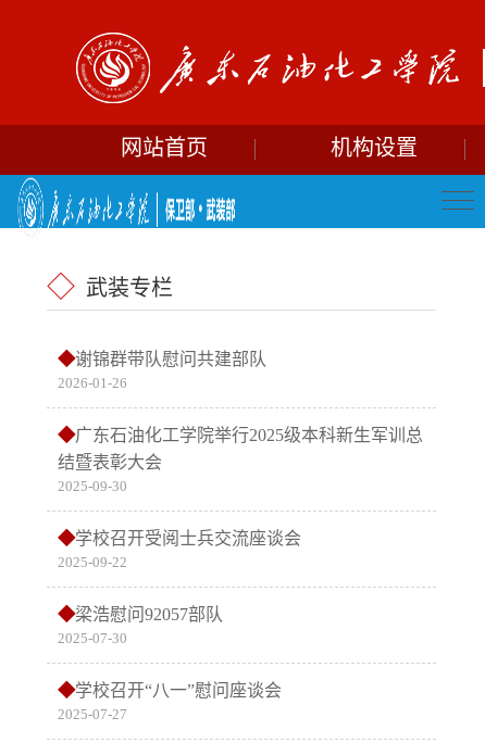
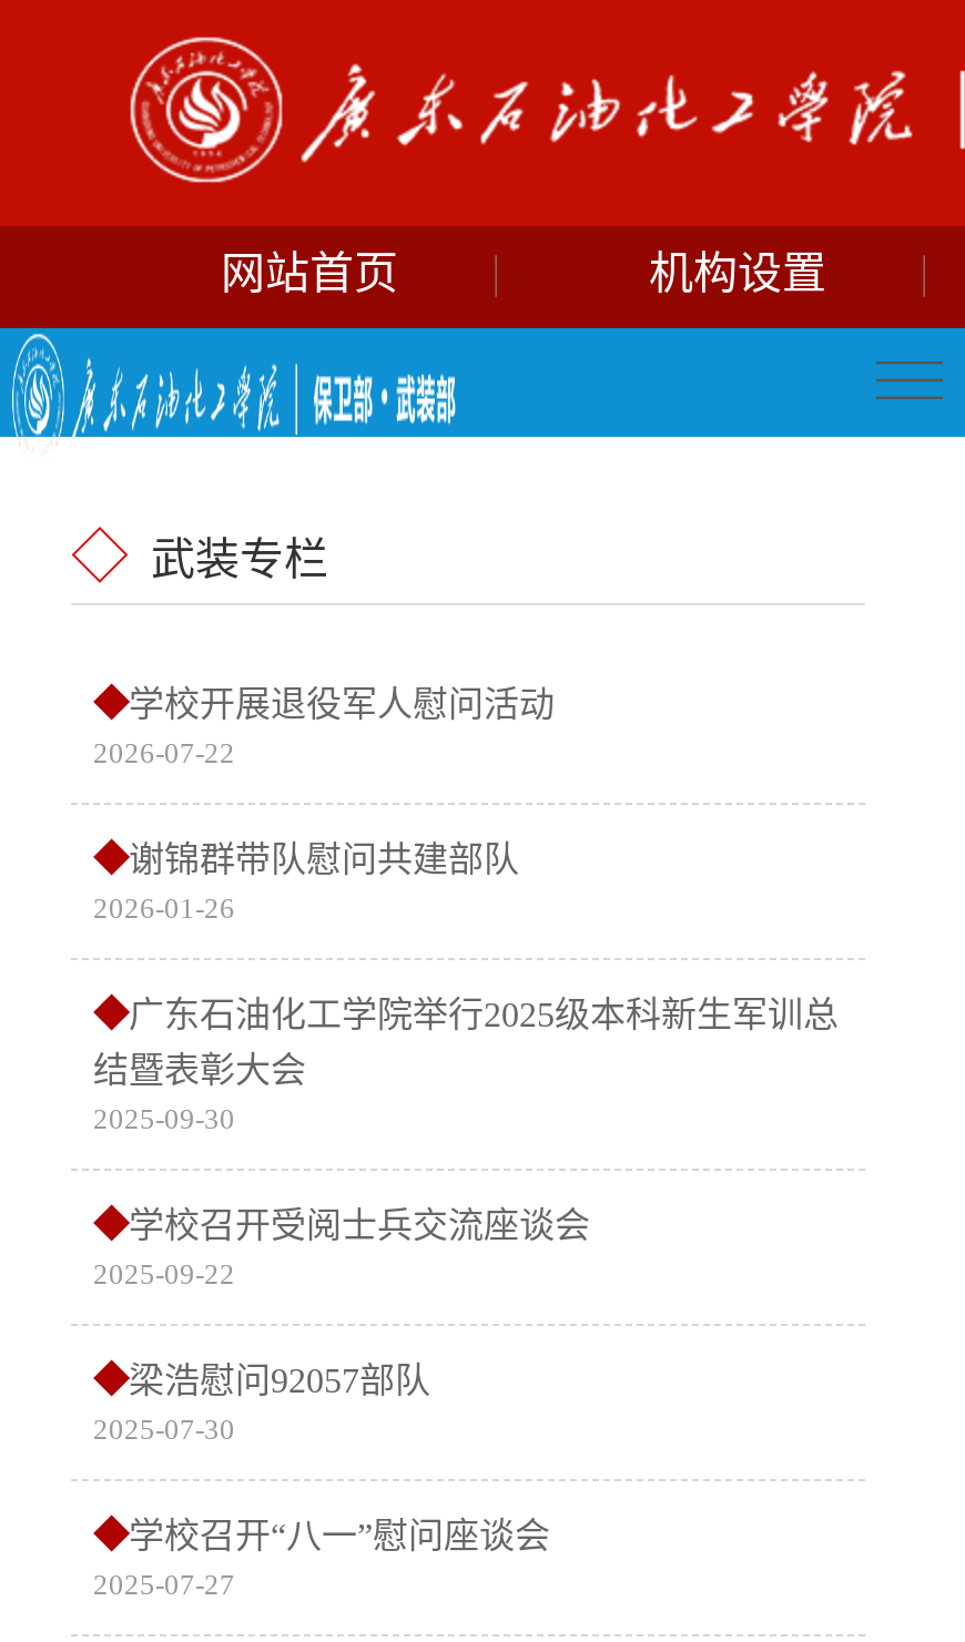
none -> [93,685,555,769] 学校开展退役军人慰问活动 | 2026-07-22

